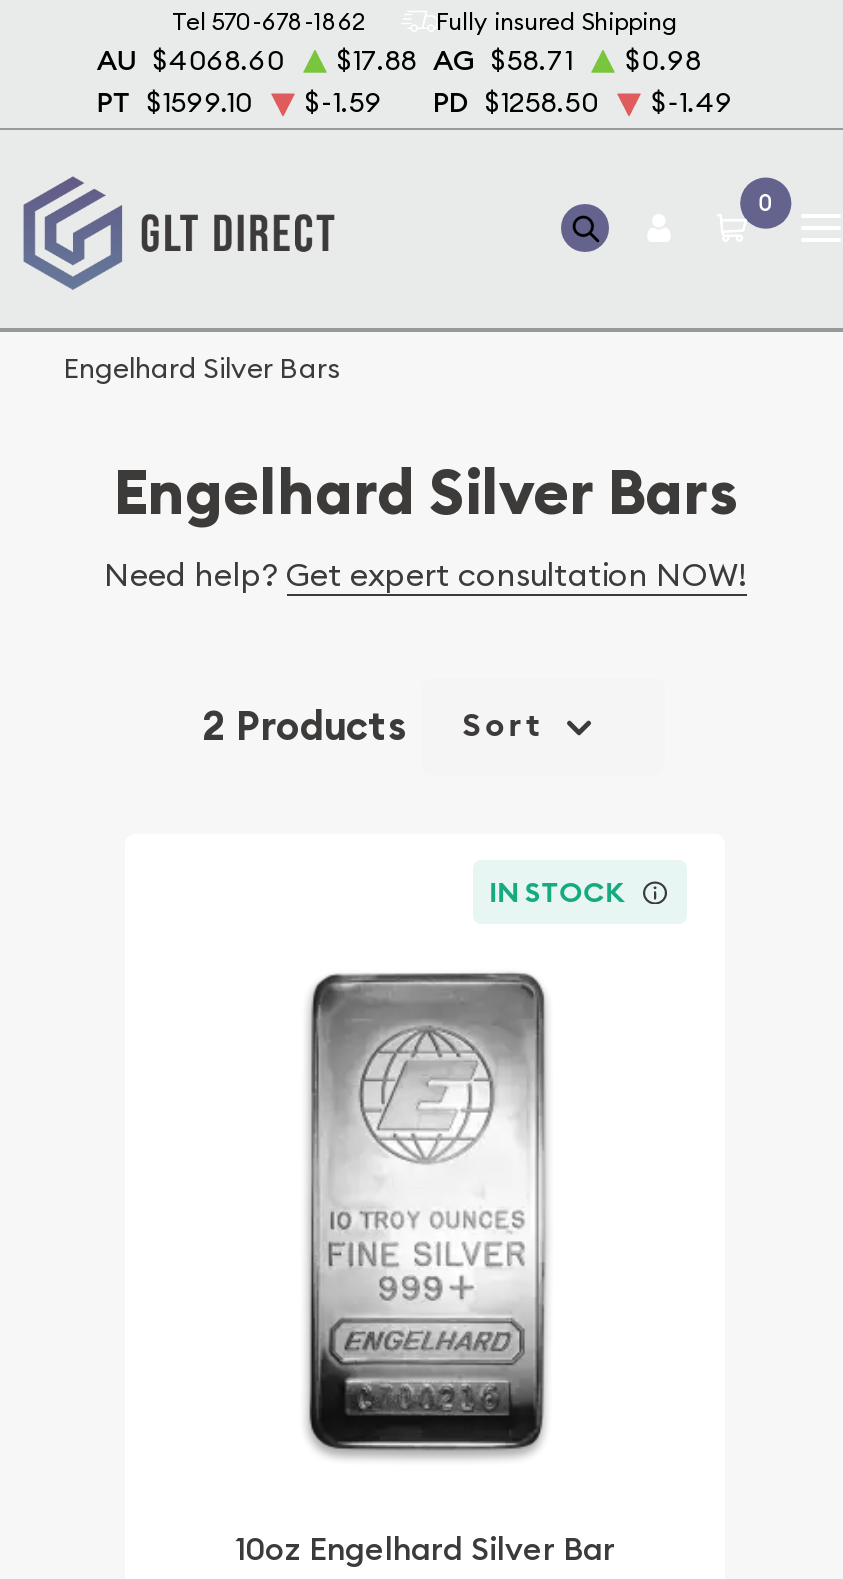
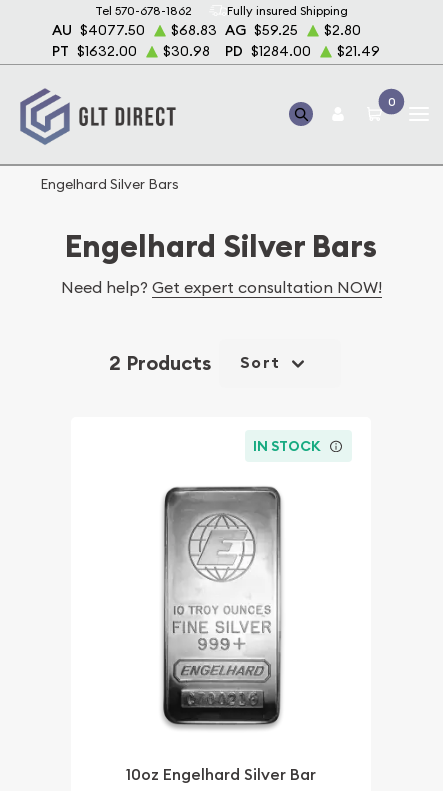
[97,42,285,78] AU $4068.60 -> [52,21,145,39] AU $4077.50
[337,42,573,78] $17.88 AG $58.71 -> [171,21,298,39] $68.83 AG $59.25
[625,42,701,78] $0.98 -> [324,21,361,39] $2.80
[97,84,253,120] PT $1599.10 -> [52,42,137,60] PT $1632.00
[305,84,383,120] $-1.59 -> [163,42,210,60] $30.98
[433,84,599,120] PD $1258.50 -> [225,42,311,60] PD $1284.00
[651,84,733,120] $-1.49 -> [337,42,380,60] $21.49

